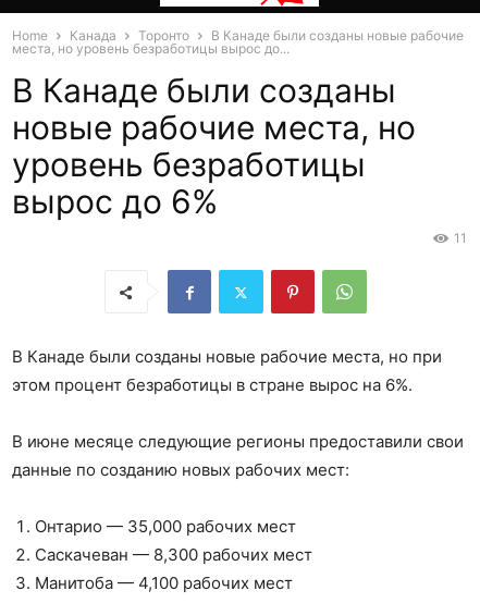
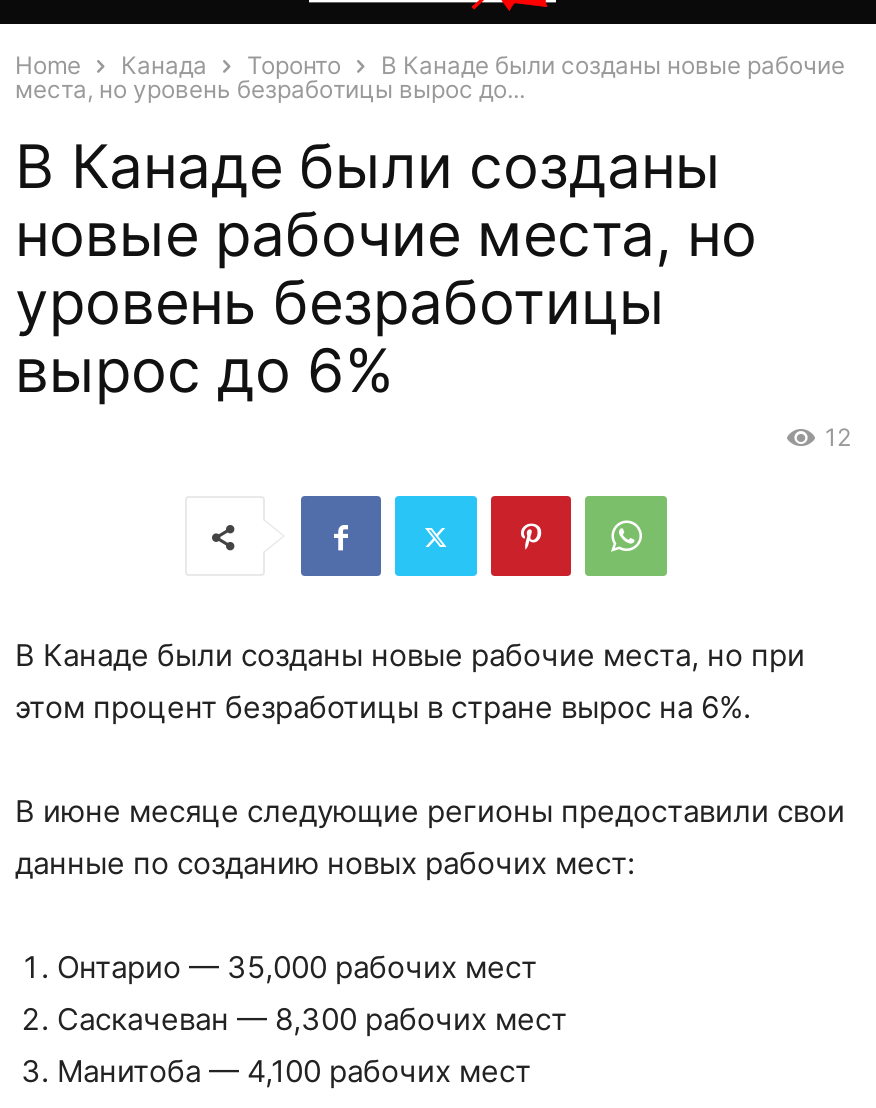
[454,230,467,246] 11 -> [825,422,851,452] 12

